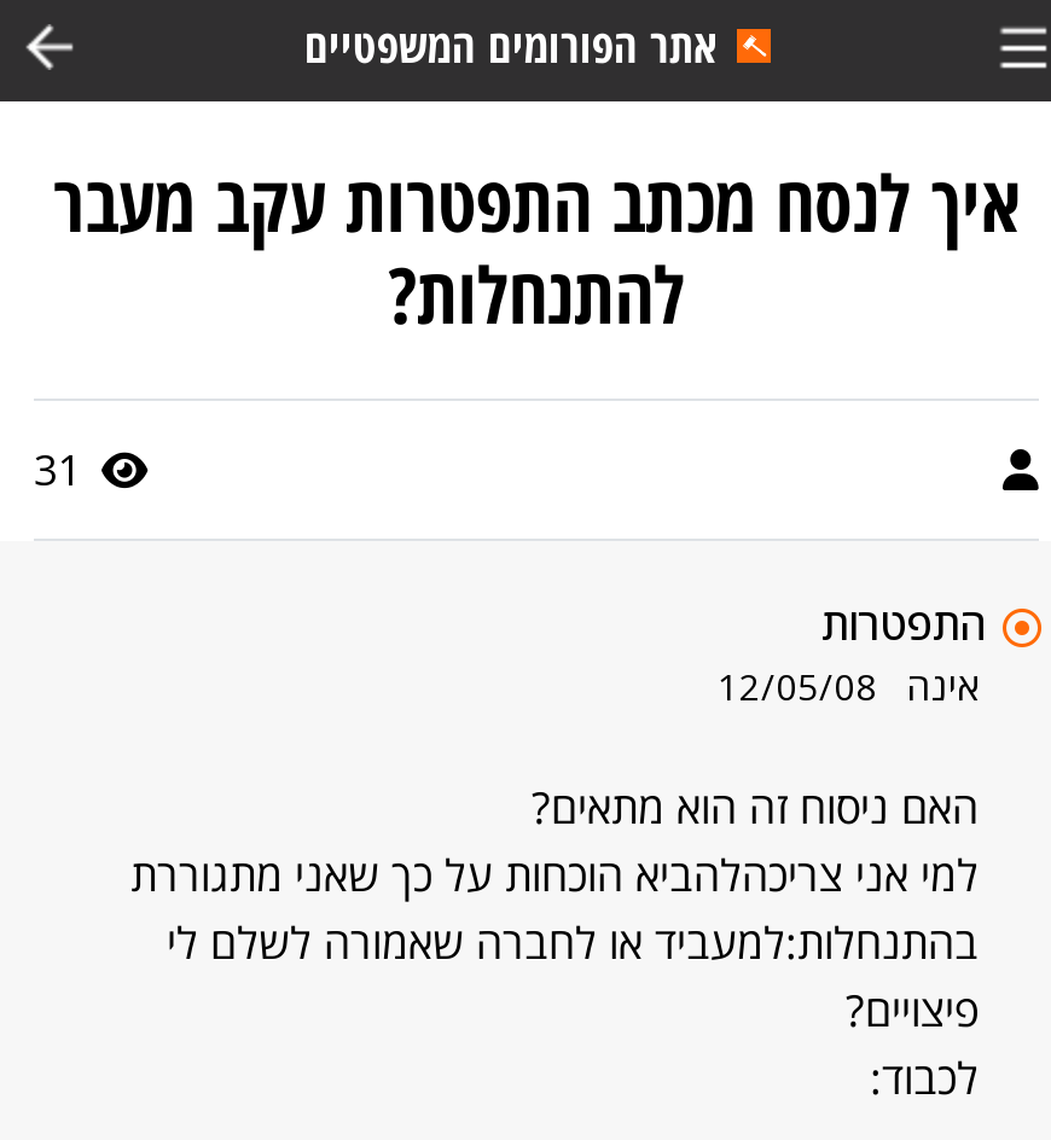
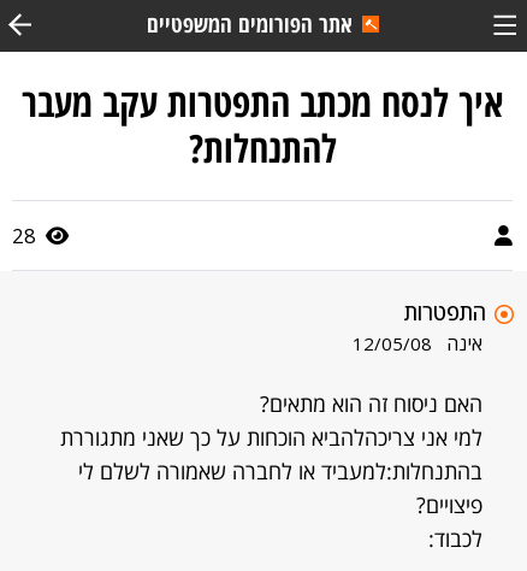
[34,442,82,498] 31 -> [12,222,36,249] 28

